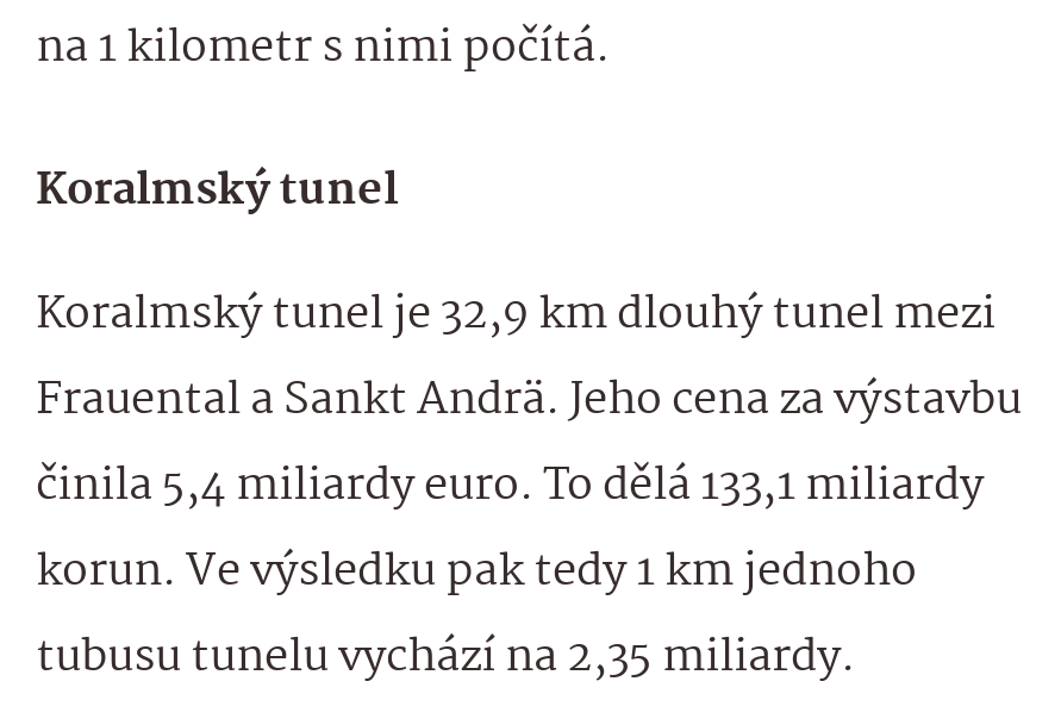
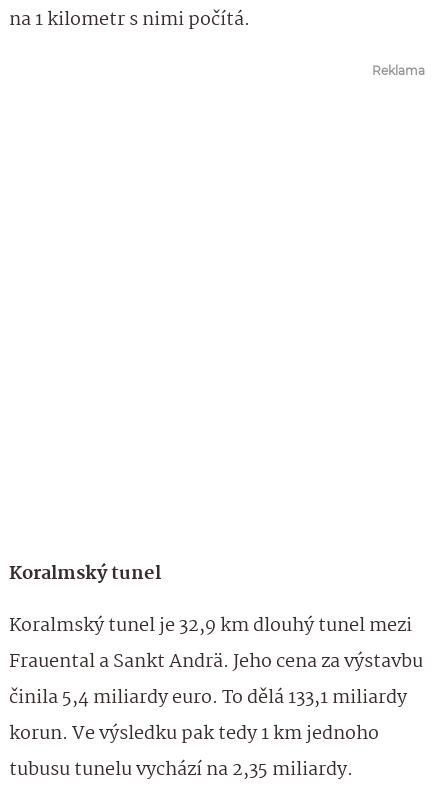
none -> [372,63,425,78] Reklama

